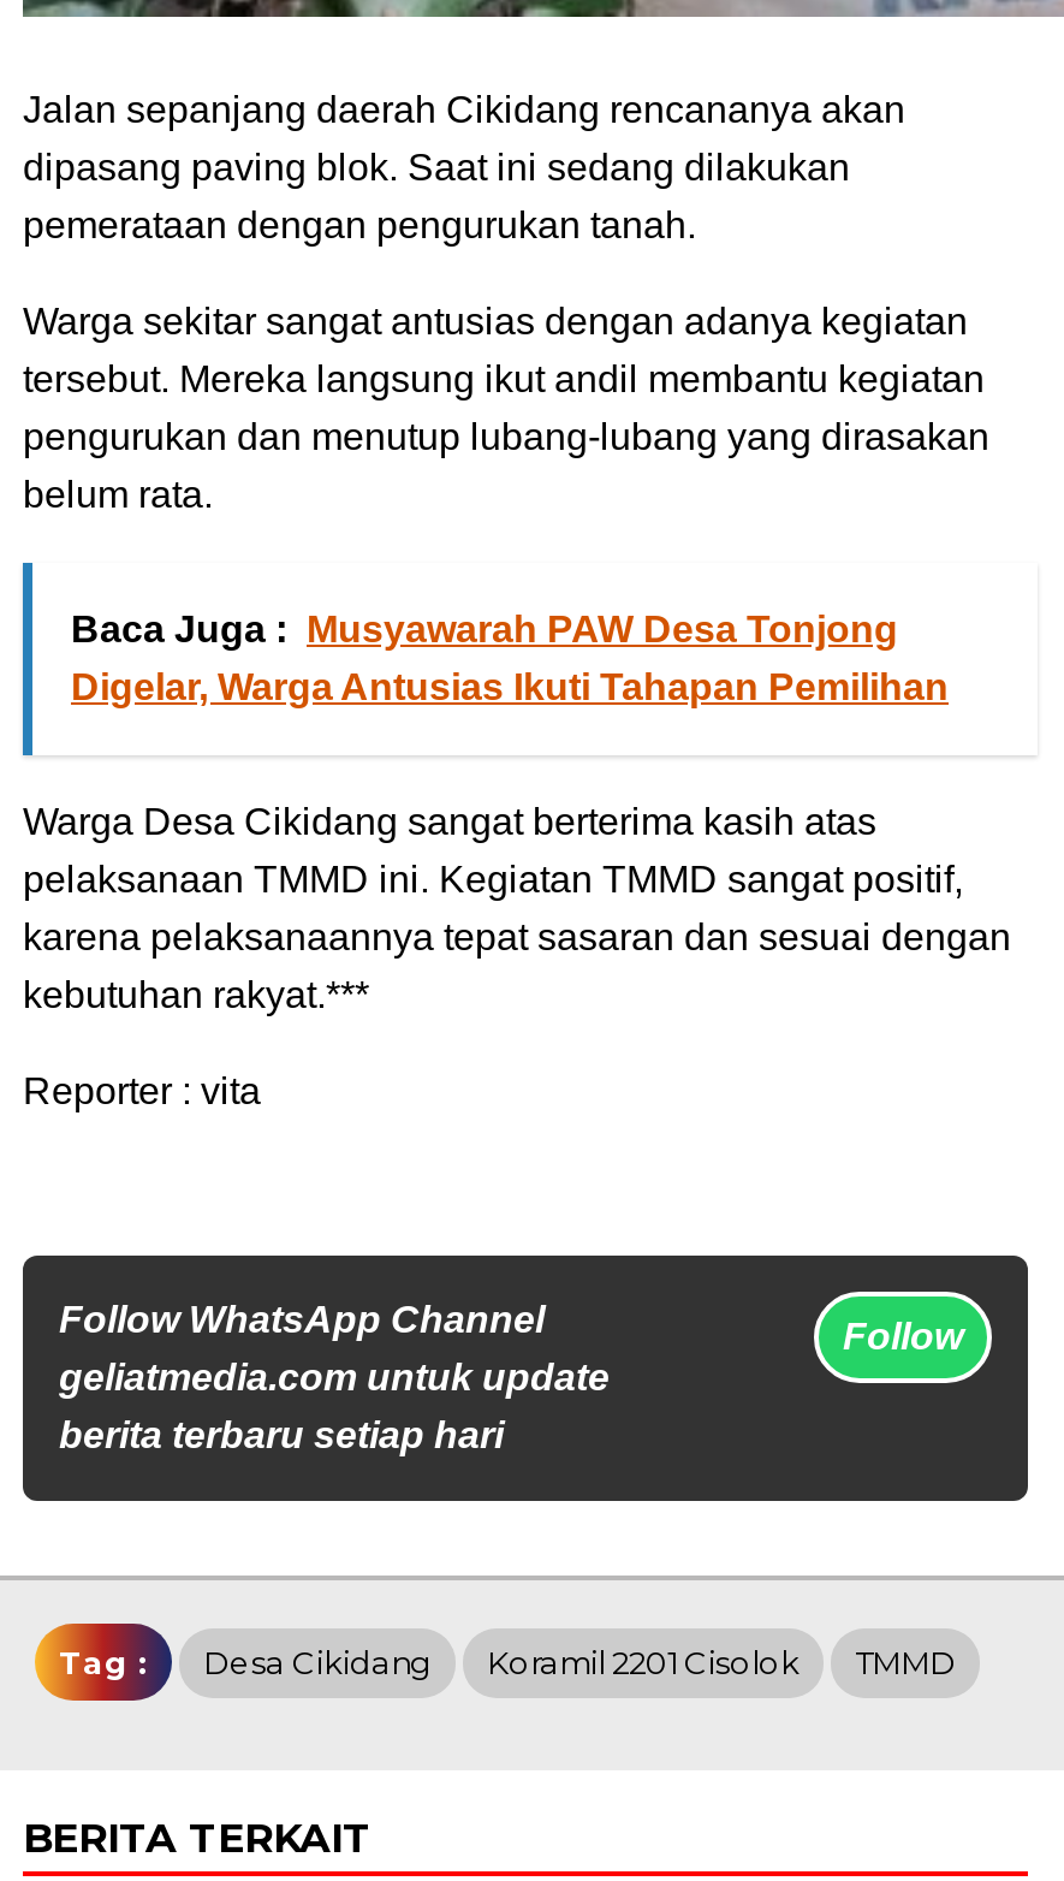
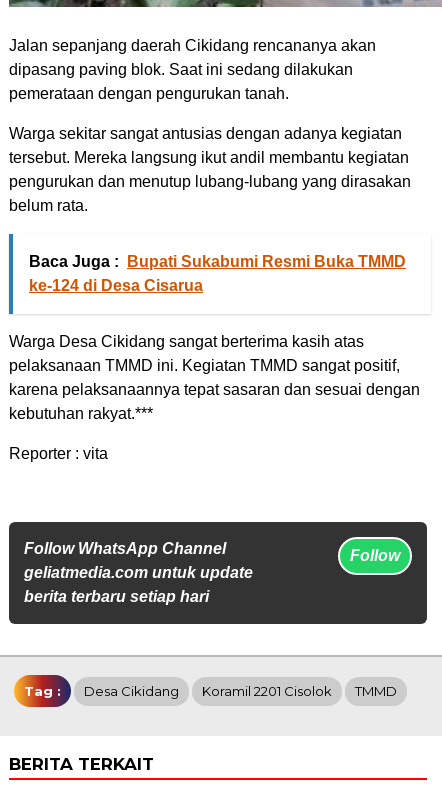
[71,610,949,708] Baca Juga : Musyawarah PAW Desa Tonjong | Digelar, Warga Antusias Ikuti Tahapan Pemilihan -> [29,253,406,294] Baca Juga : Bupati Sukabumi Resmi Buka TMMD | ke-124 di Desa Cisarua

